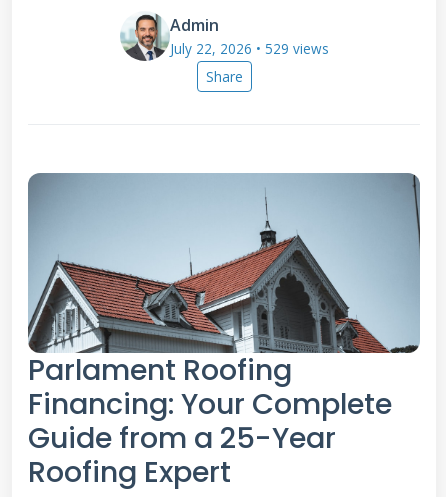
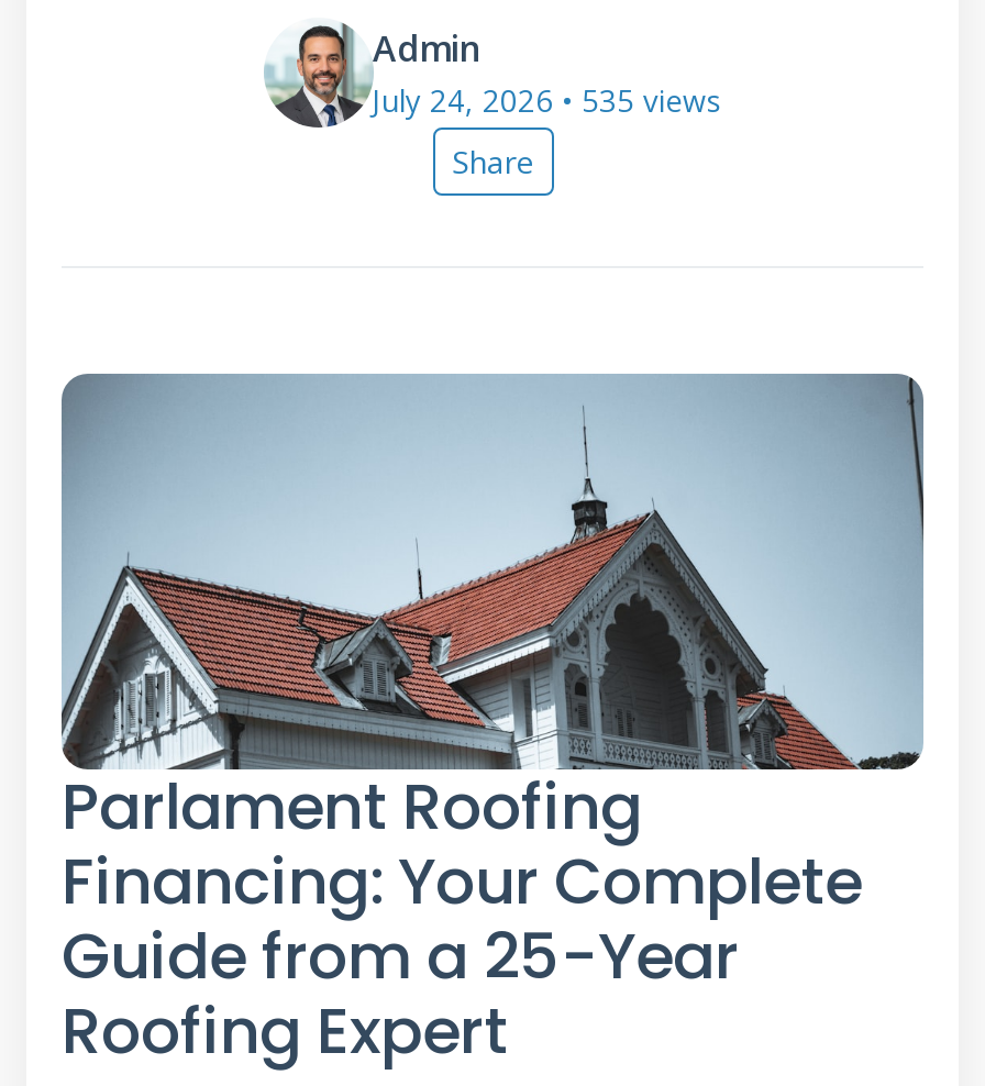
[169,39,328,58] July 22, 2026 • 529 views -> [373,79,722,121] July 24, 2026 • 535 views

